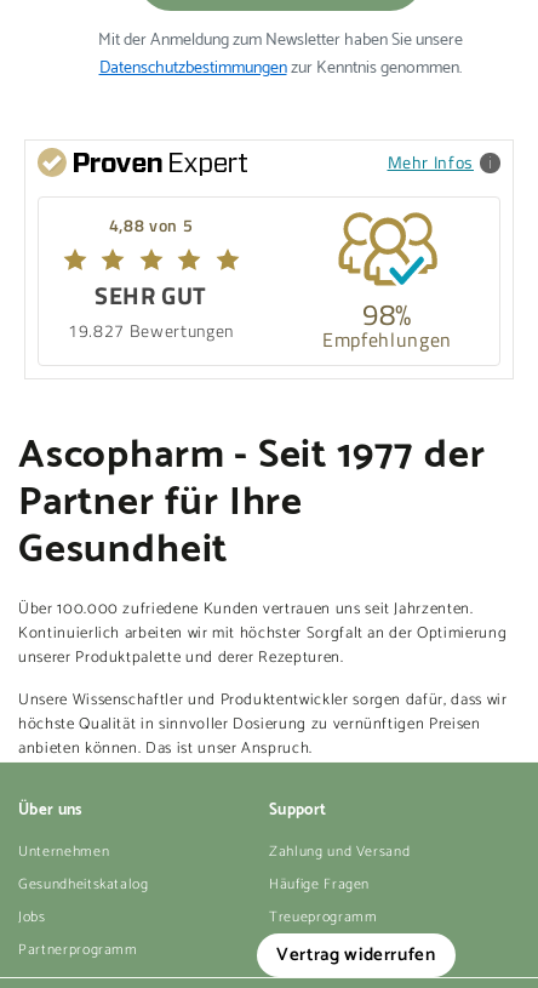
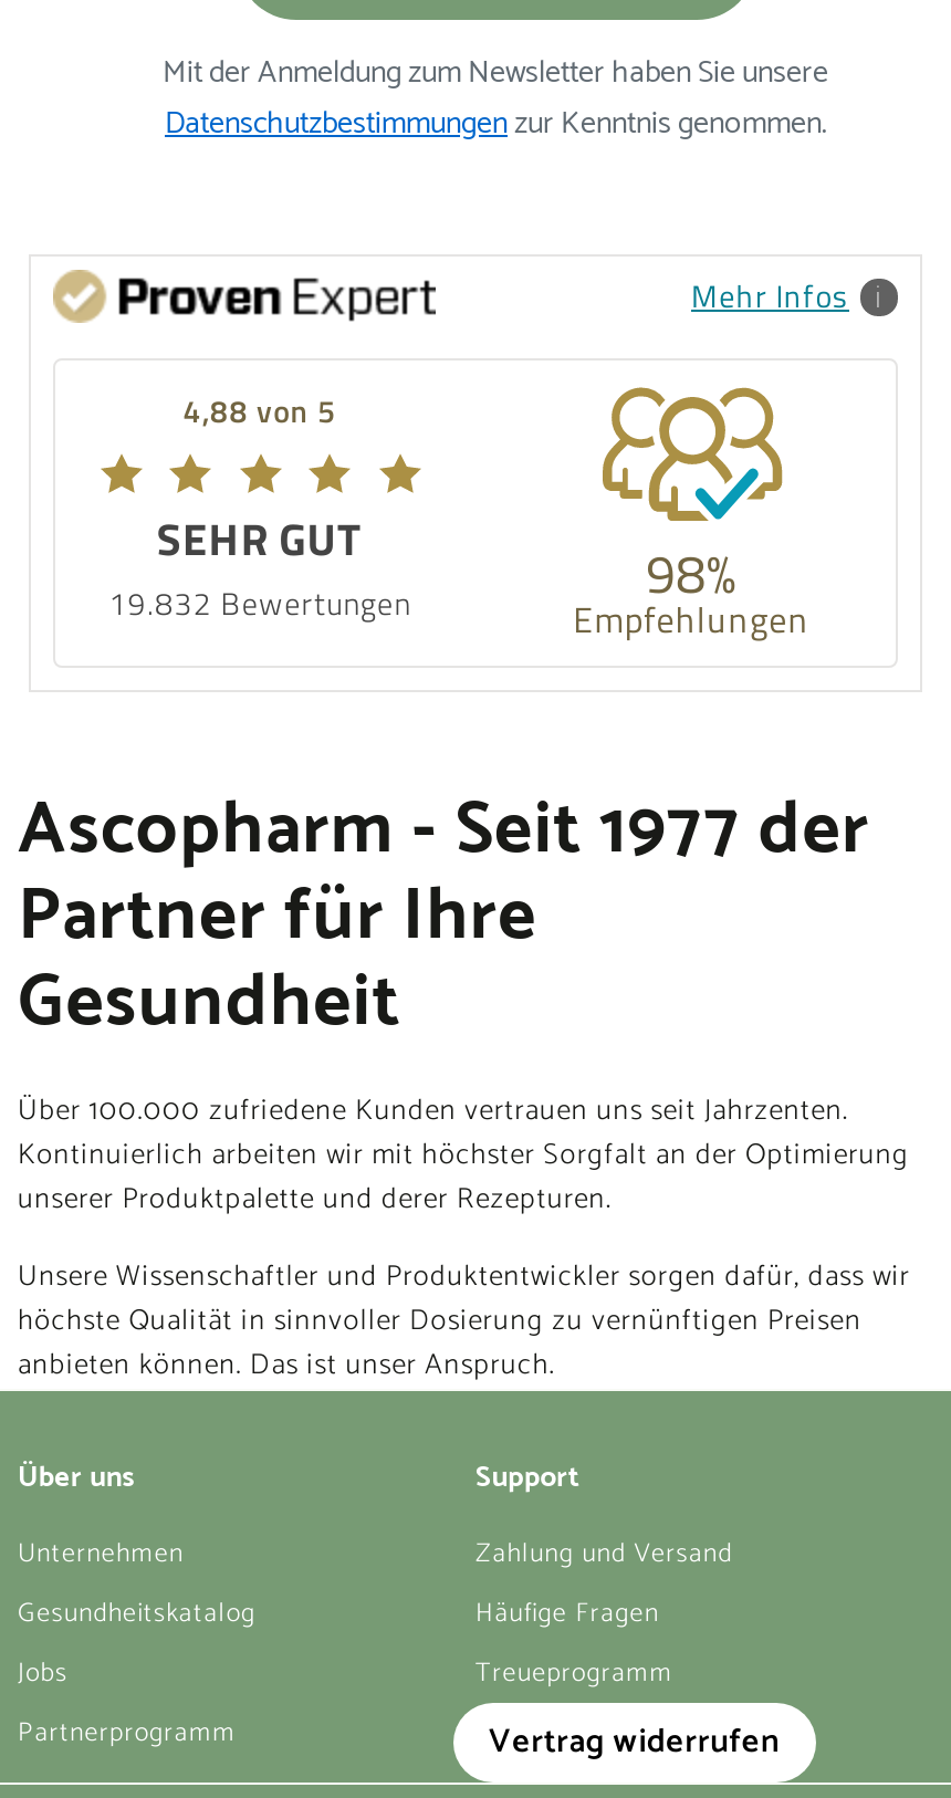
[68,318,234,341] 19.827 Bewertungen -> [109,581,411,623] 19.832 Bewertungen

